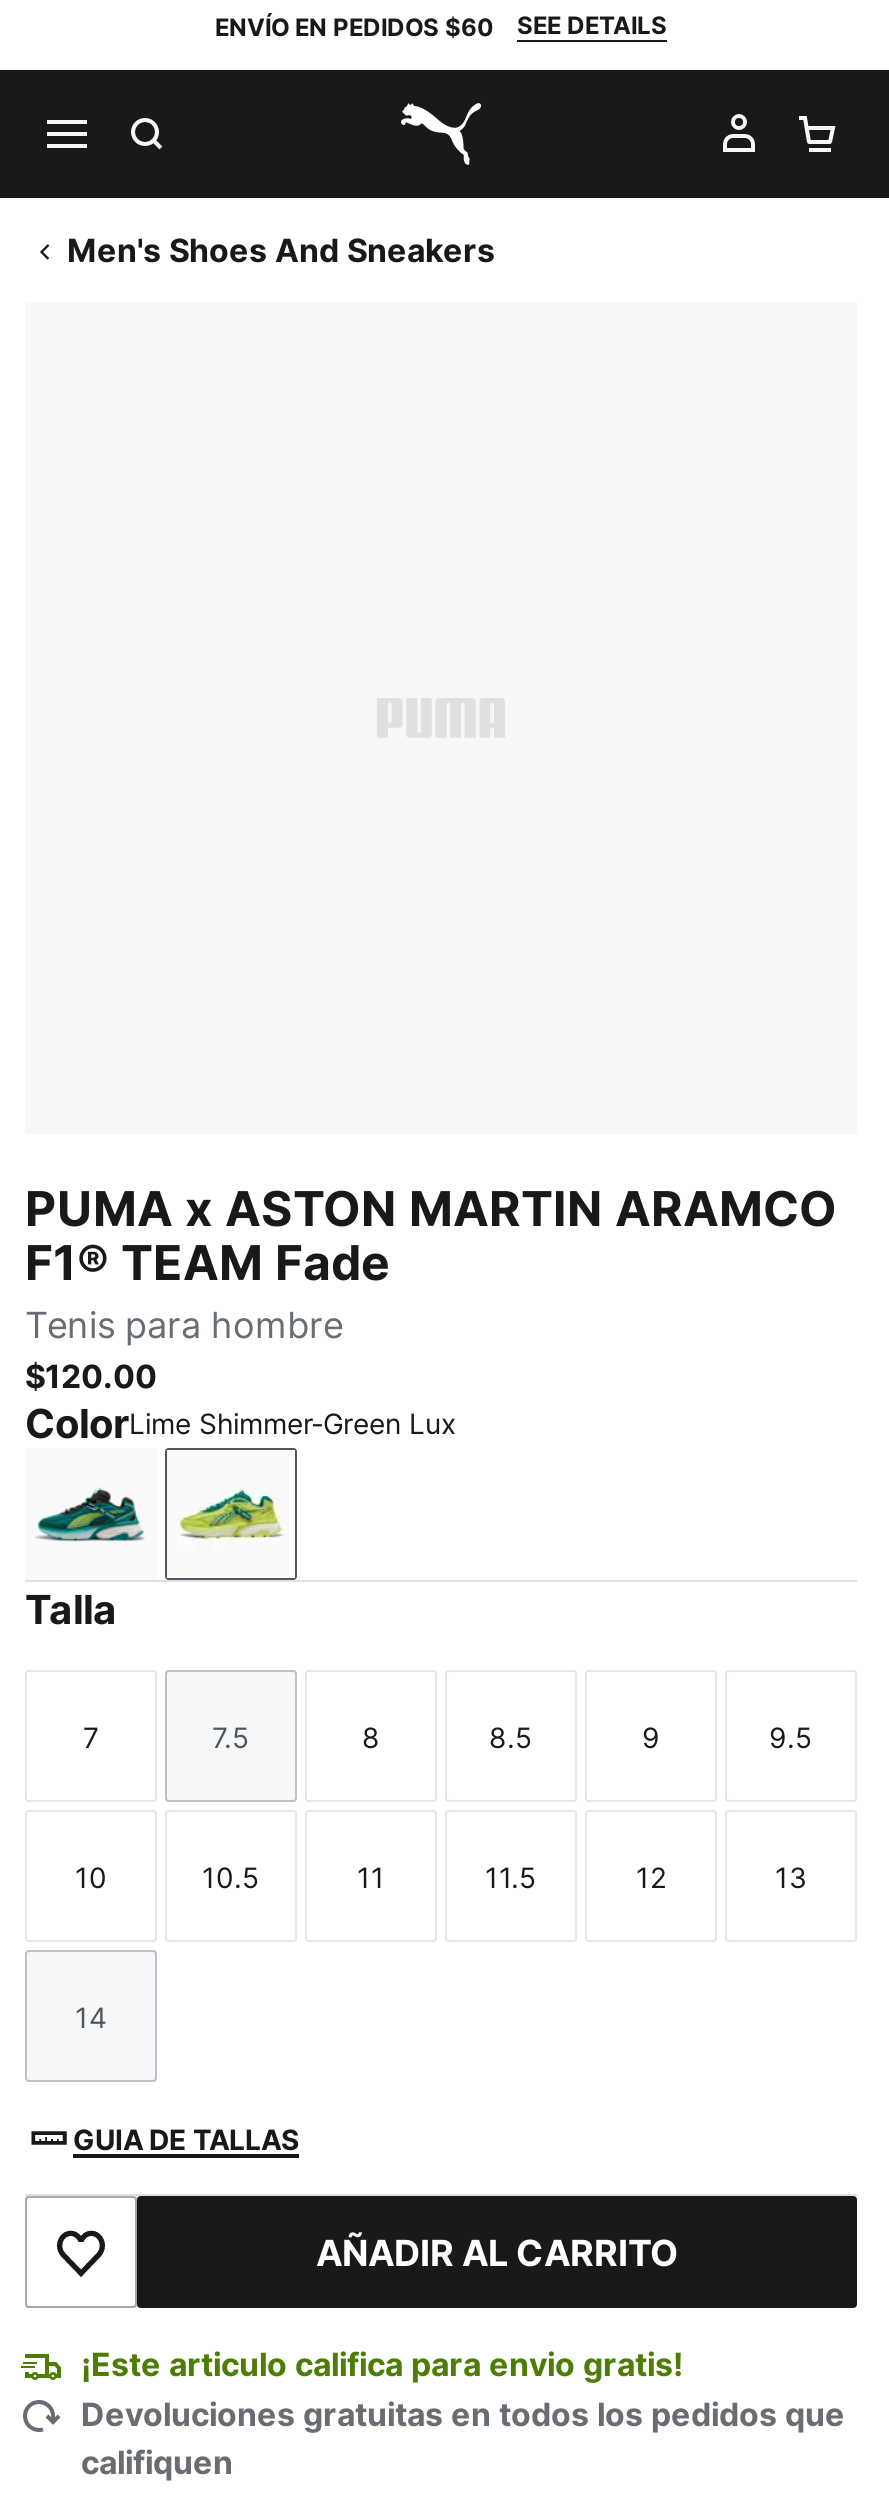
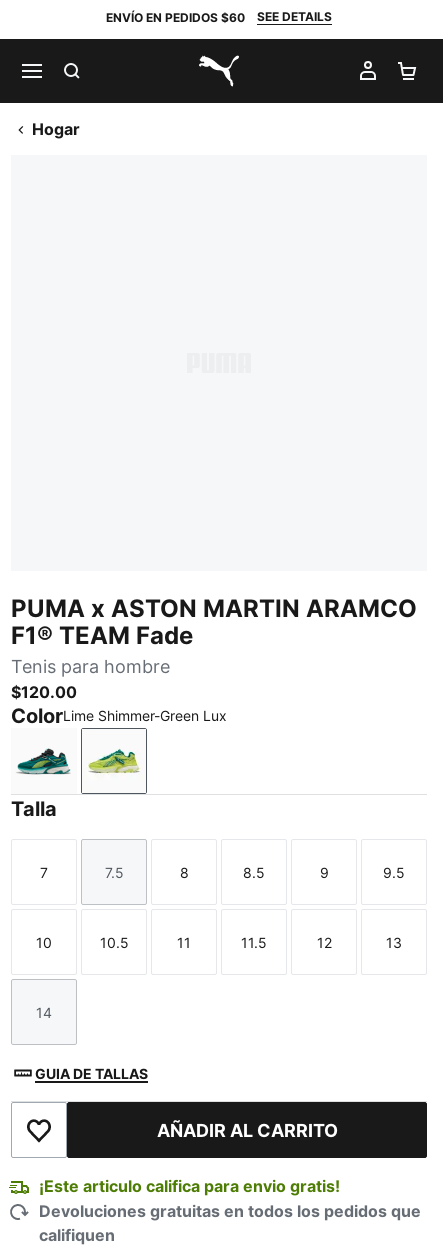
[67,230,495,270] Men's Shoes And Sneakers -> [32,119,80,139] Hogar

